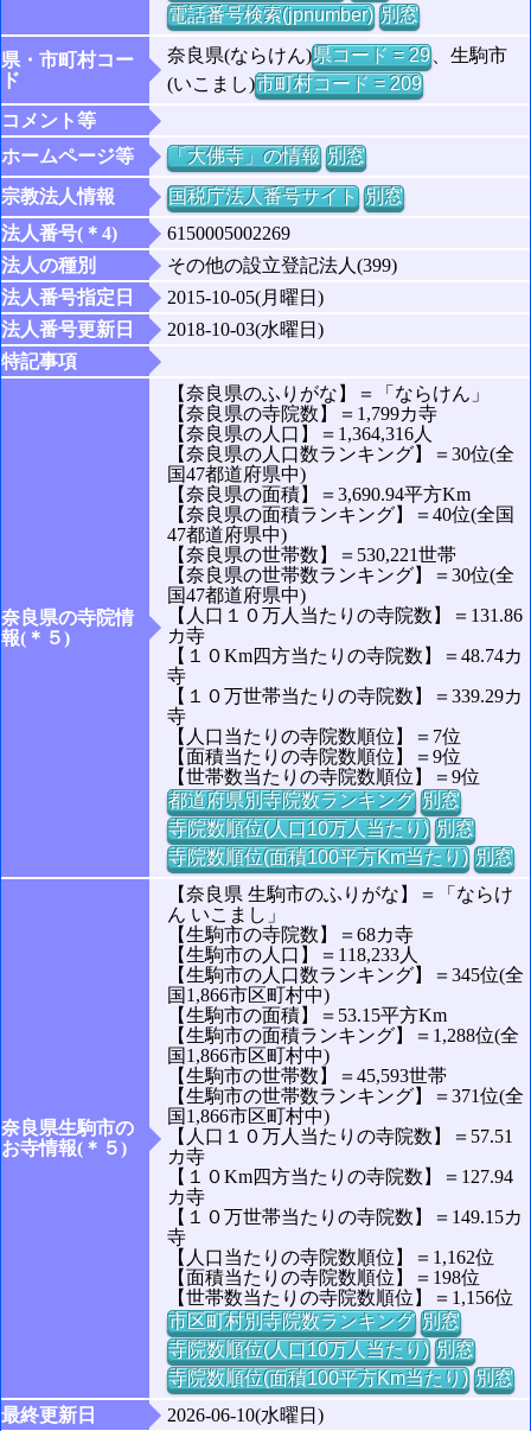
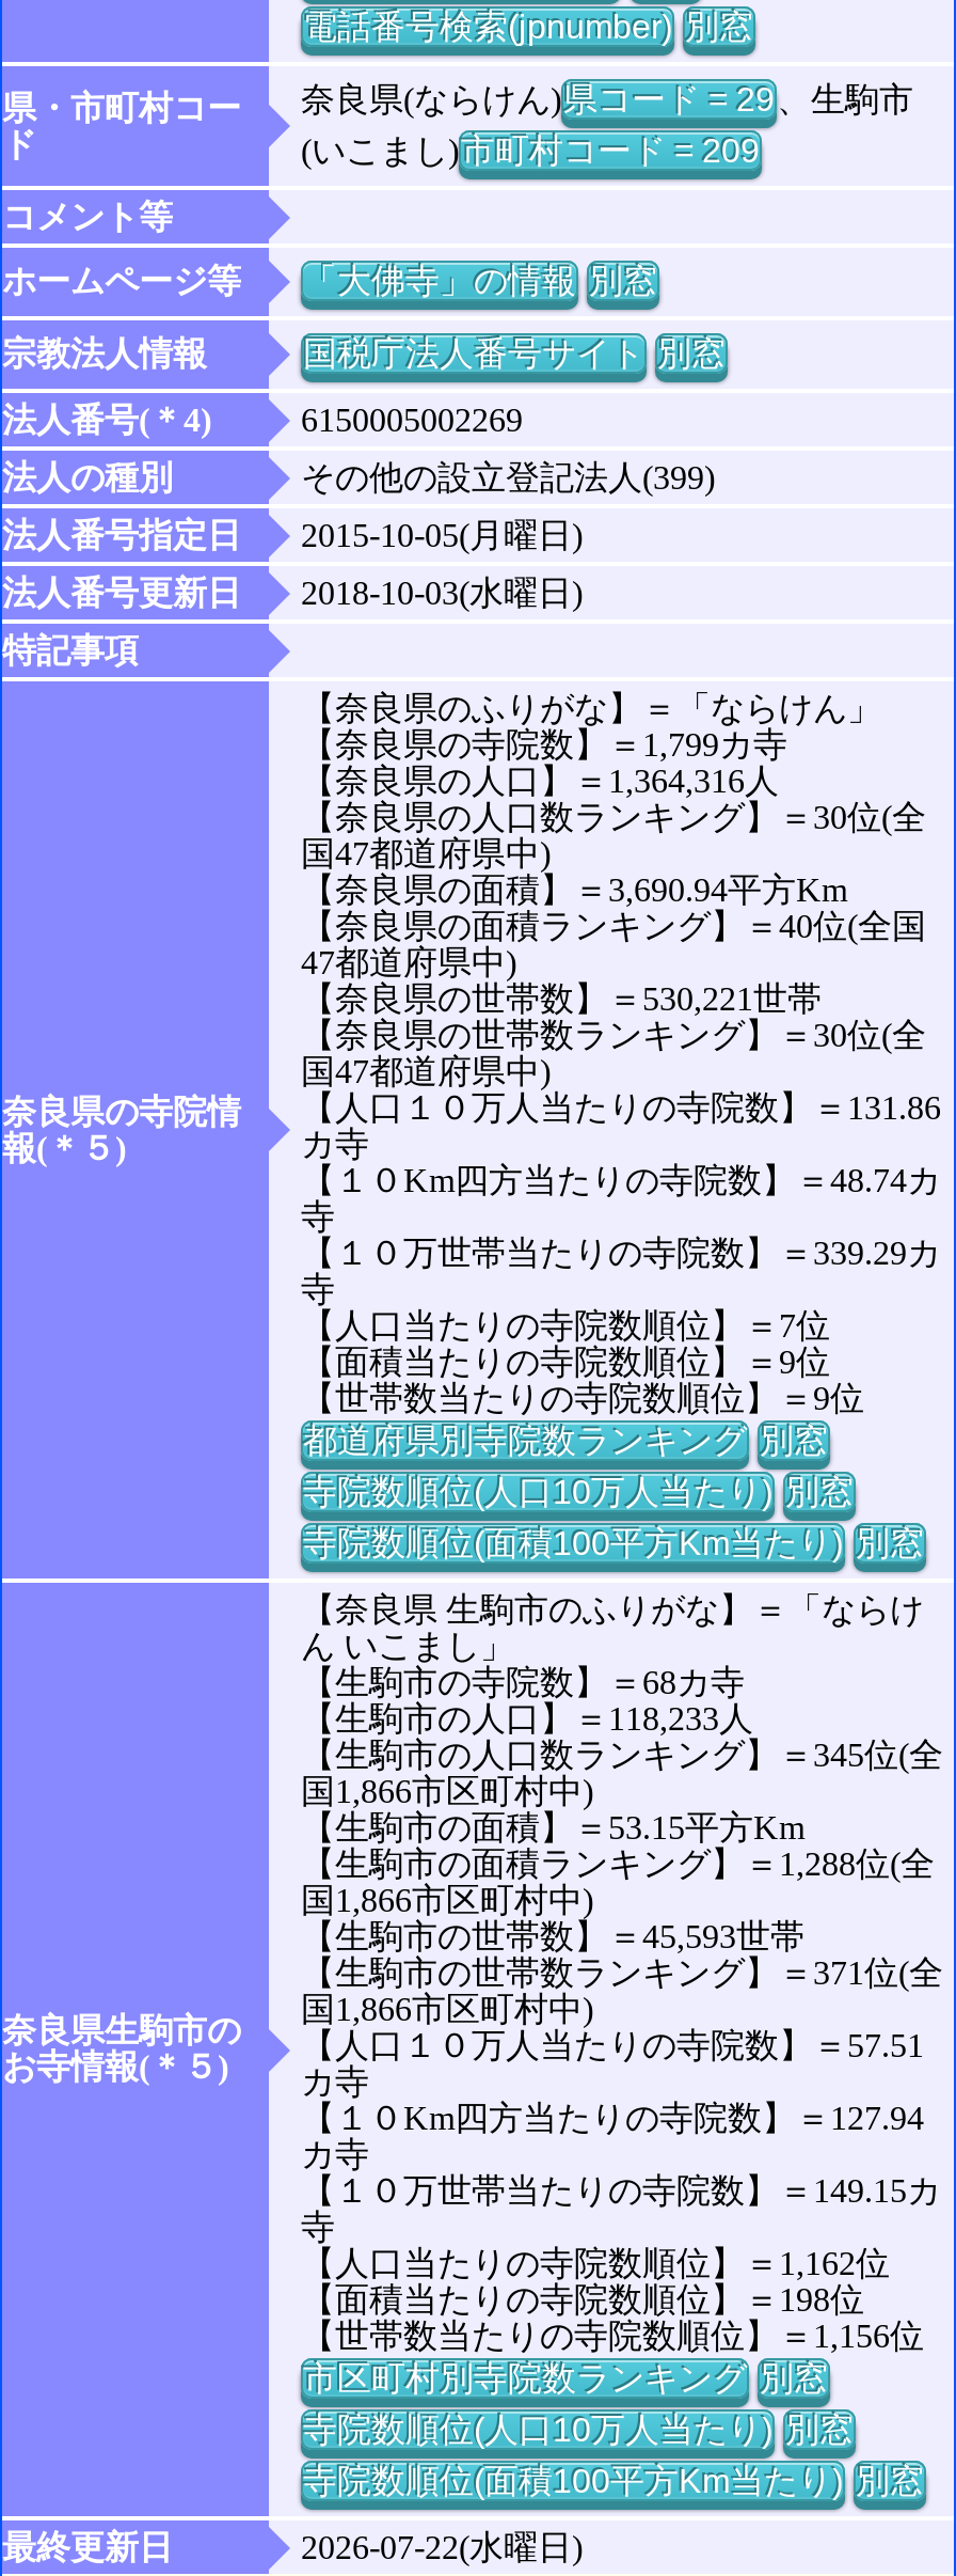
[167,1405,324,1425] 2026-06-10(水曜日) -> [301,2530,583,2566] 2026-07-22(水曜日)

